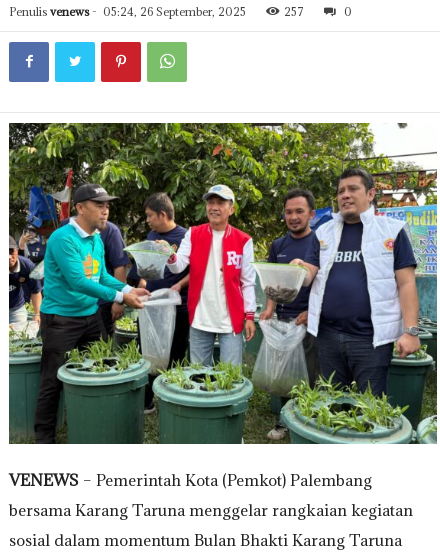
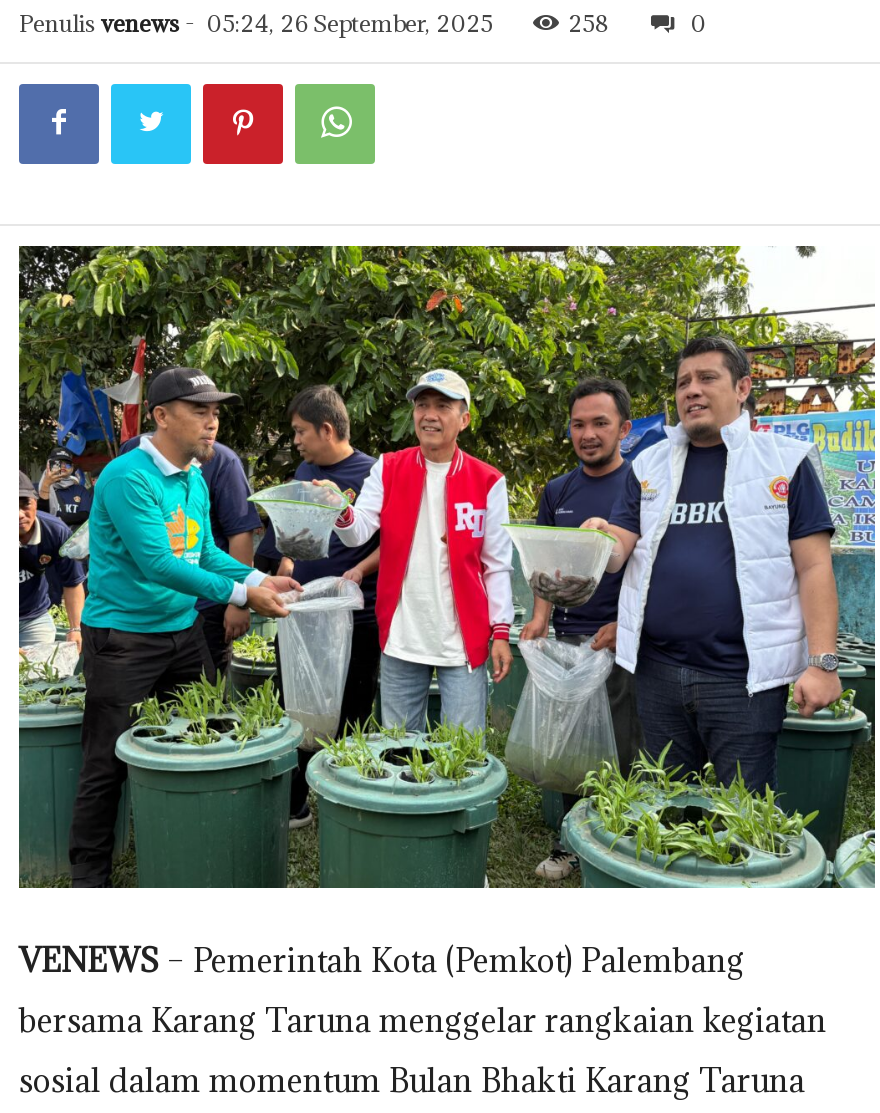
[284,4,304,19] 257 -> [569,8,611,38] 258

